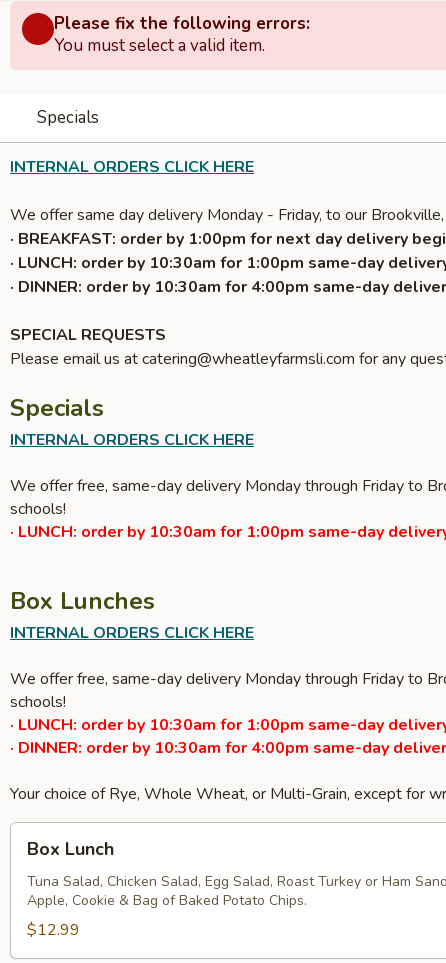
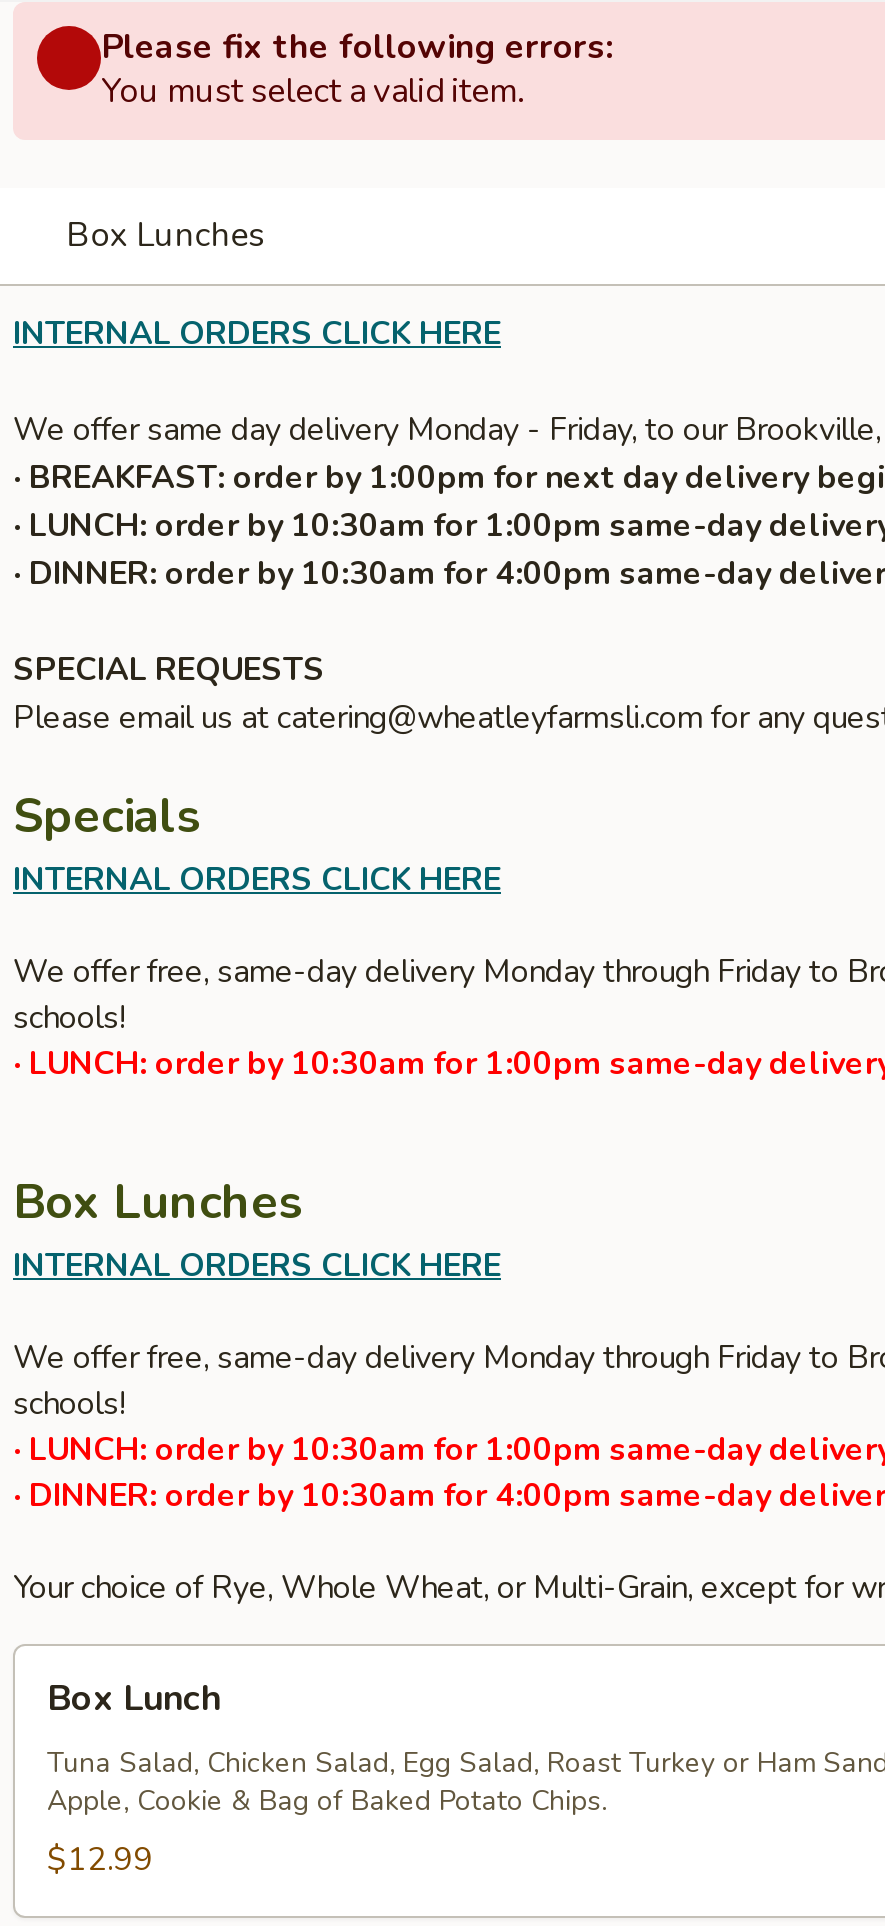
[37,106,99,129] Specials -> [66,212,264,258] Box Lunches

